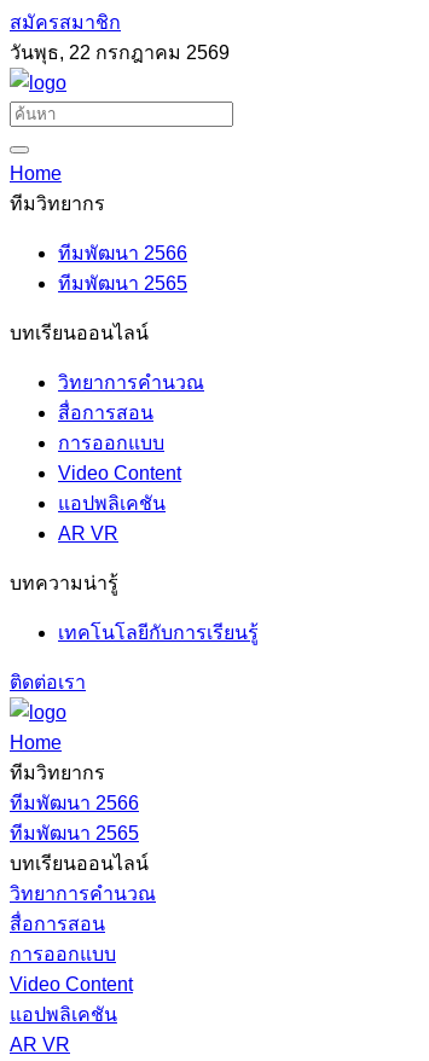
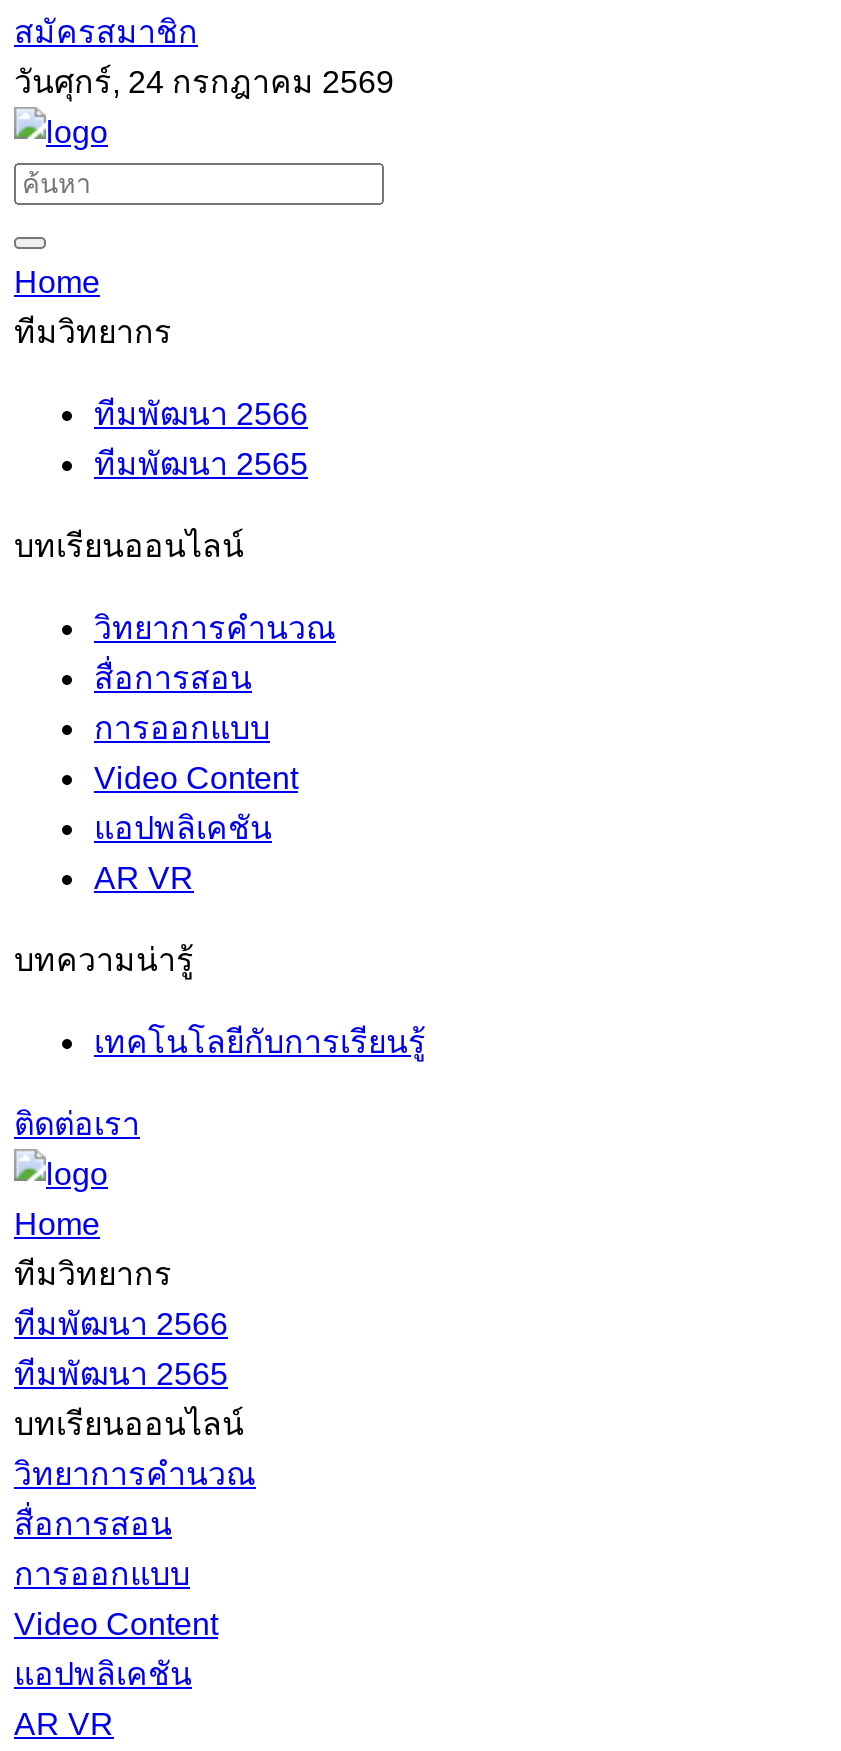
[10,42,230,63] วันพุธ, 22 กรกฎาคม 2569 -> [14,65,394,99] วันศุกร์, 24 กรกฎาคม 2569

